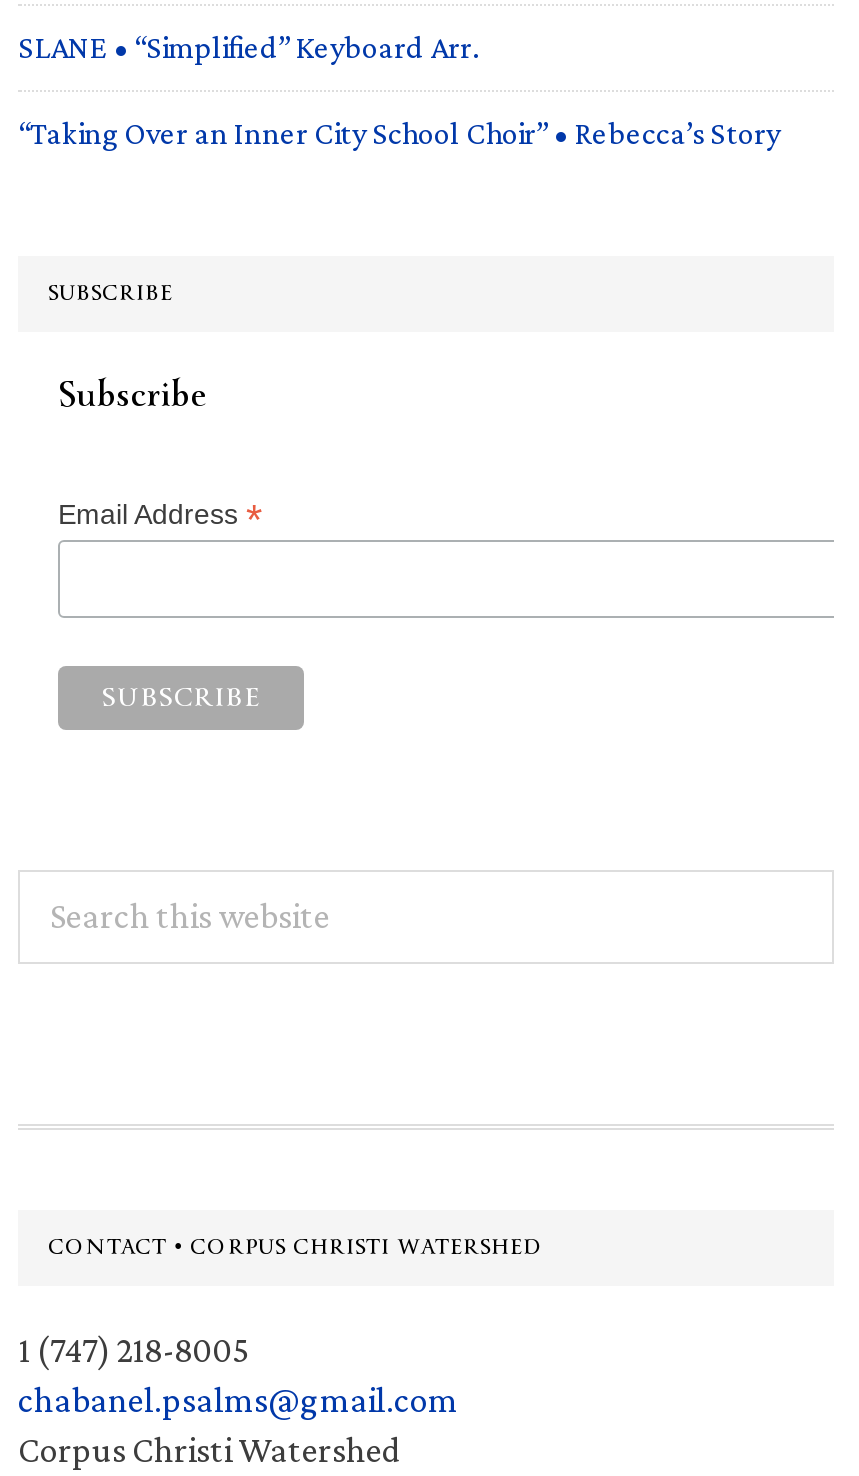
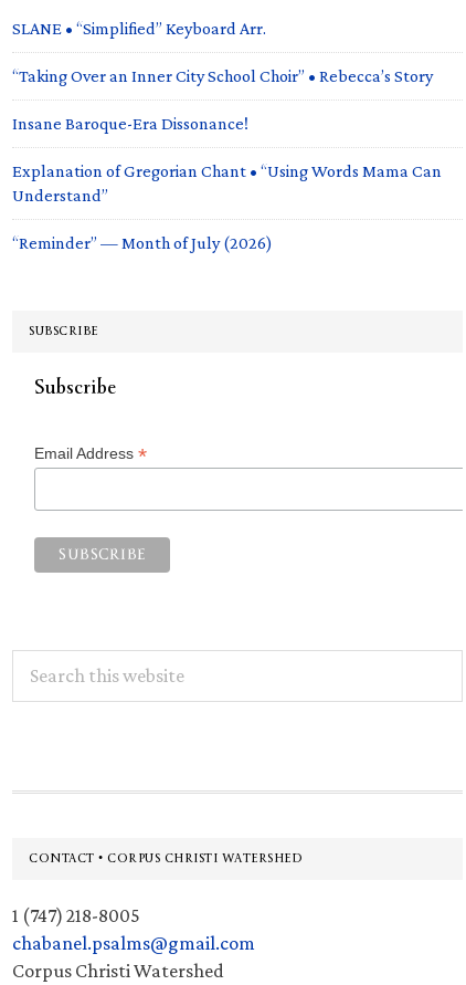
none -> [12,113,442,252] Insane Baroque-Era Dissonance! | Explanation of Gregorian Chant • “Using Words Mama Can | Understand” | “Reminder” — Month of July (2026)

